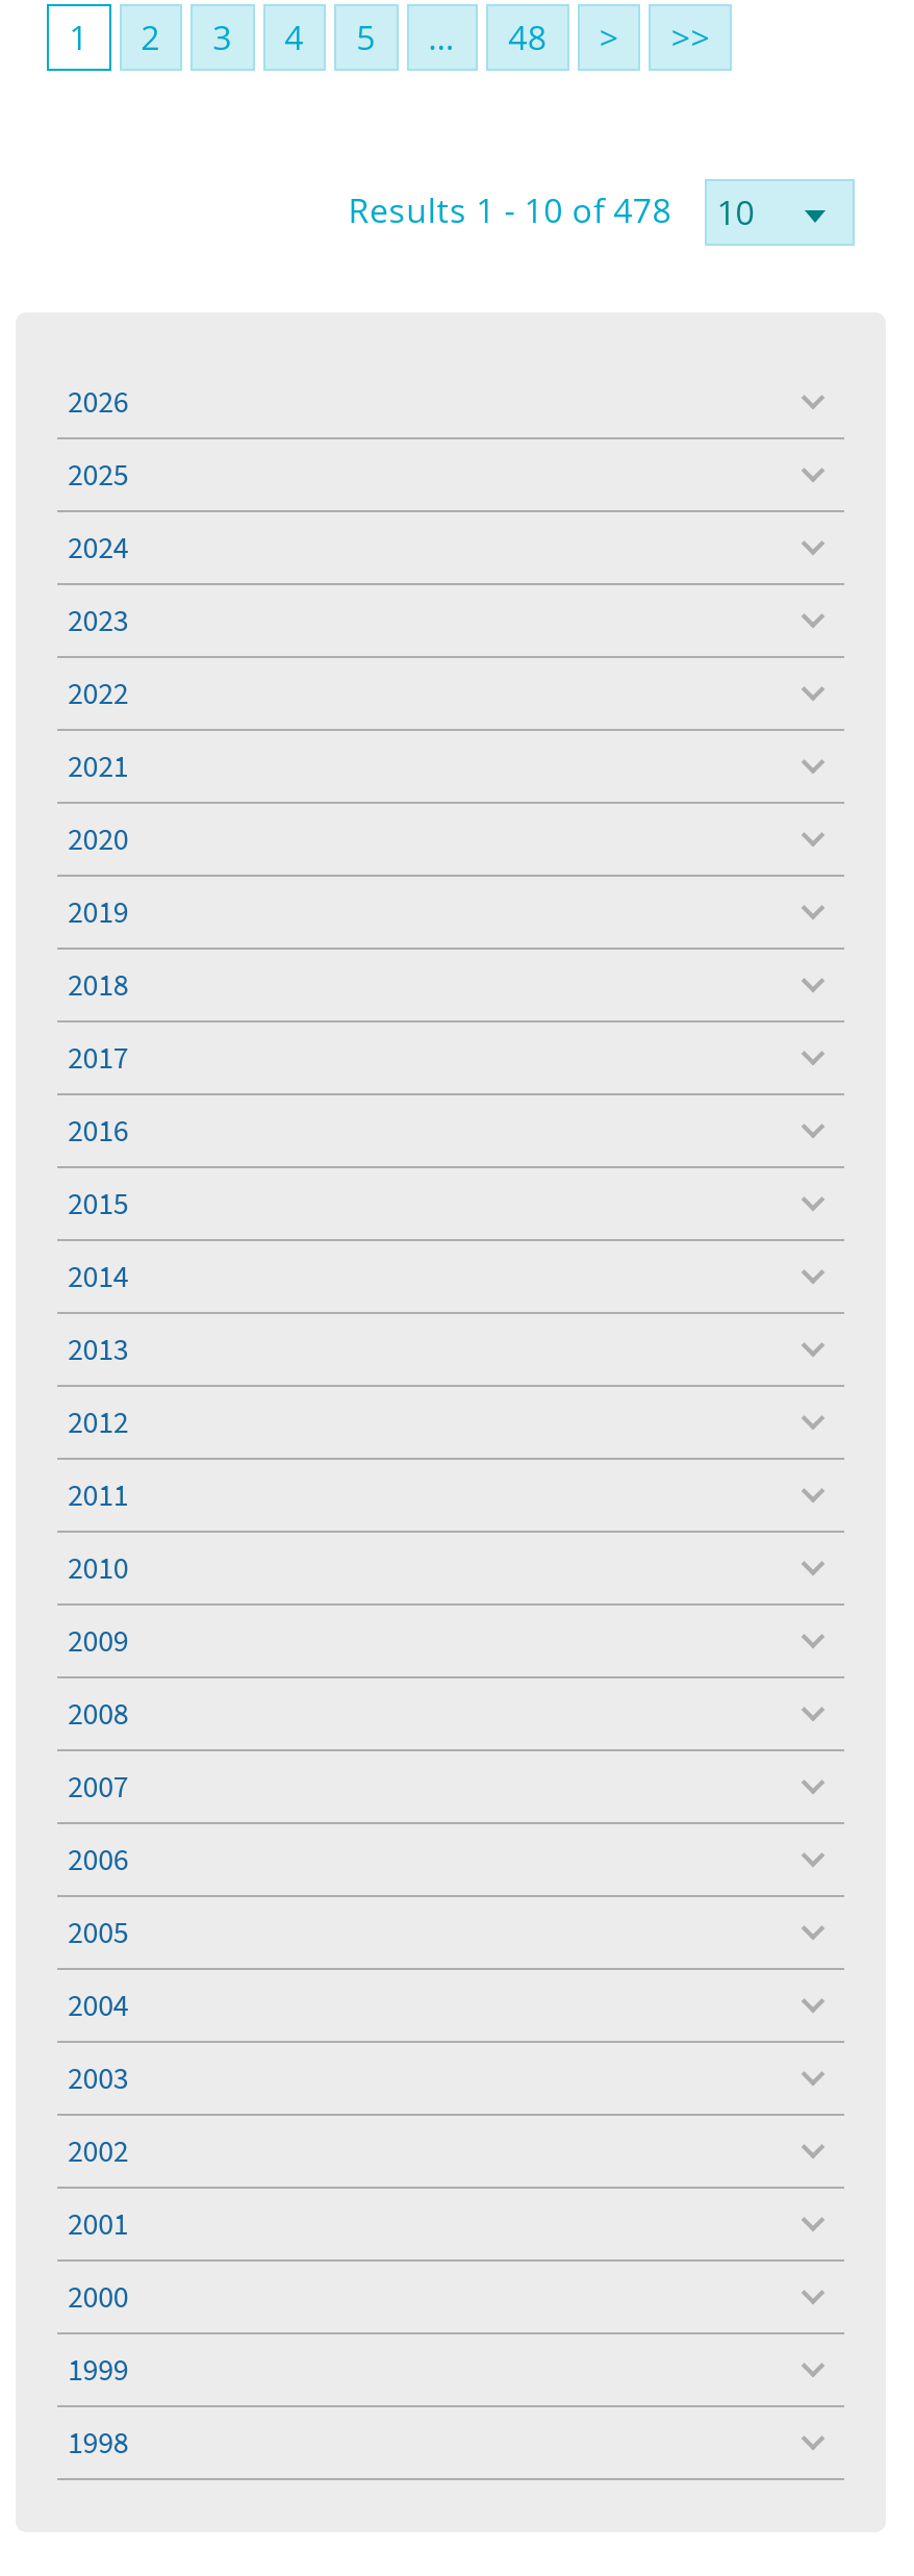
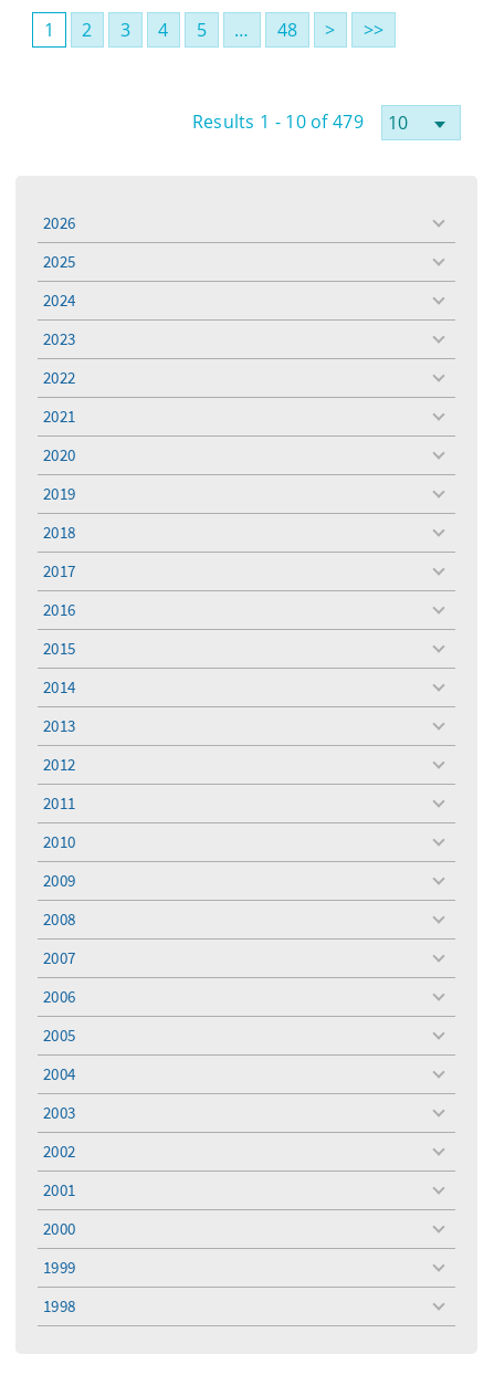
[348,187,671,233] Results 1 - 10 of 478 -> [192,109,364,134] Results 1 - 10 of 479

